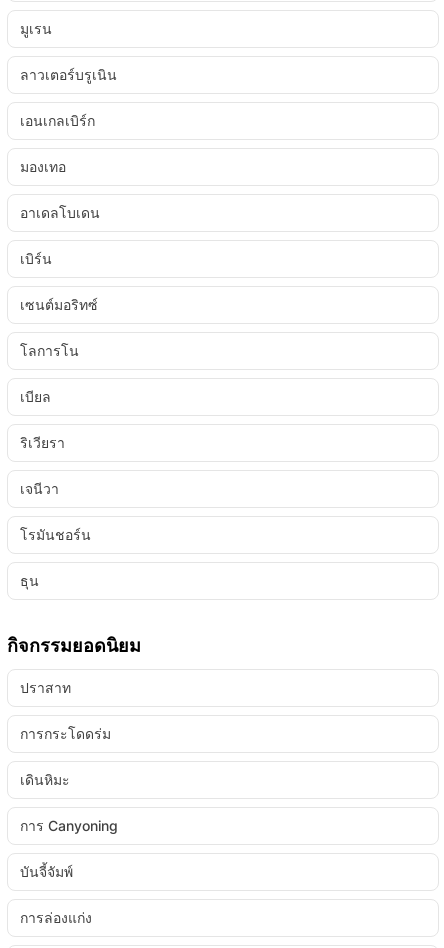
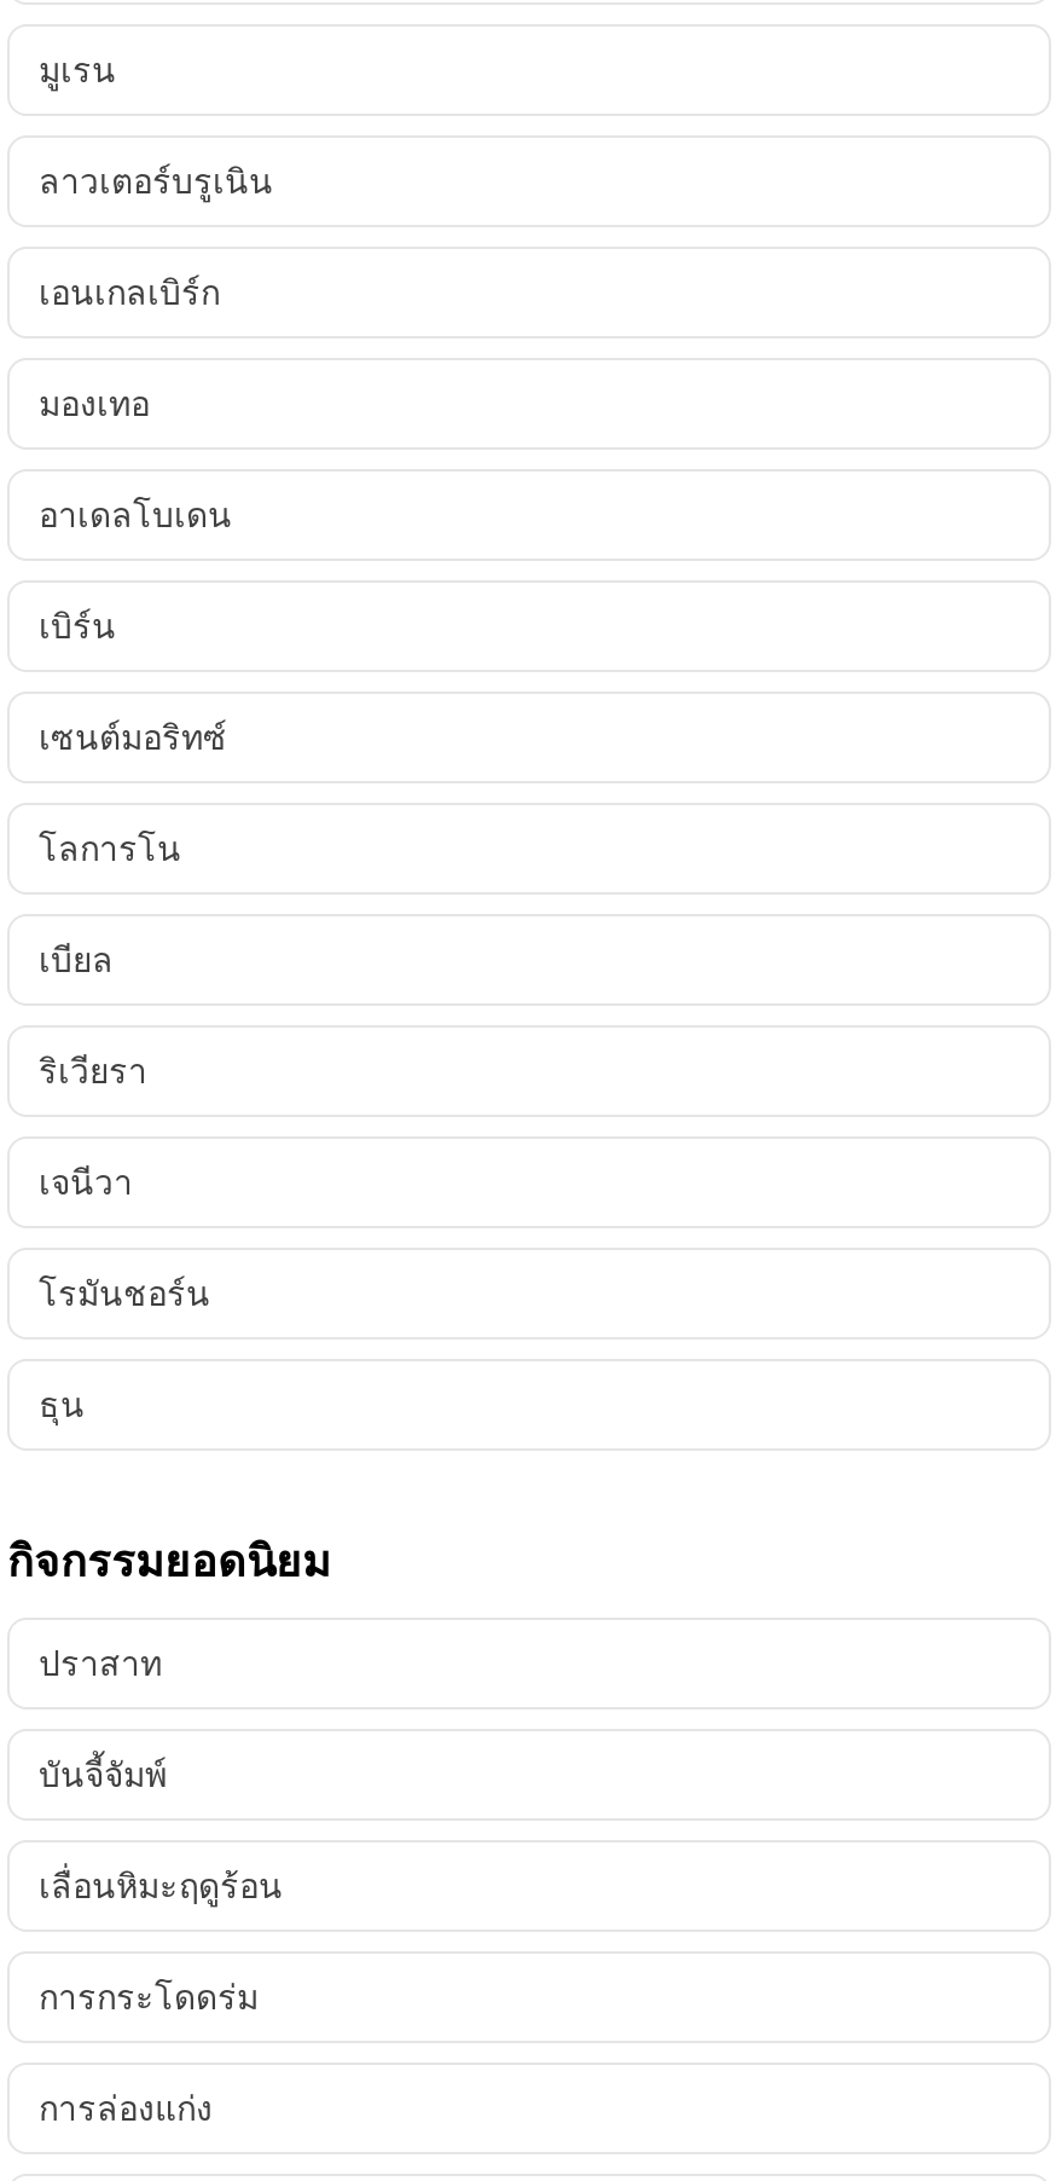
none -> [39,1864,283,1905] เลื่อนหิมะฤดูร้อน
moved [20,725,111,742] -> [39,1975,259,2017]: การกระโดดร่ม
[20,771,118,834] เดินหิมะ | การ Canyoning -> none
moved [20,863,73,880] -> [39,1753,167,1794]: บันจี้จัมพ์

